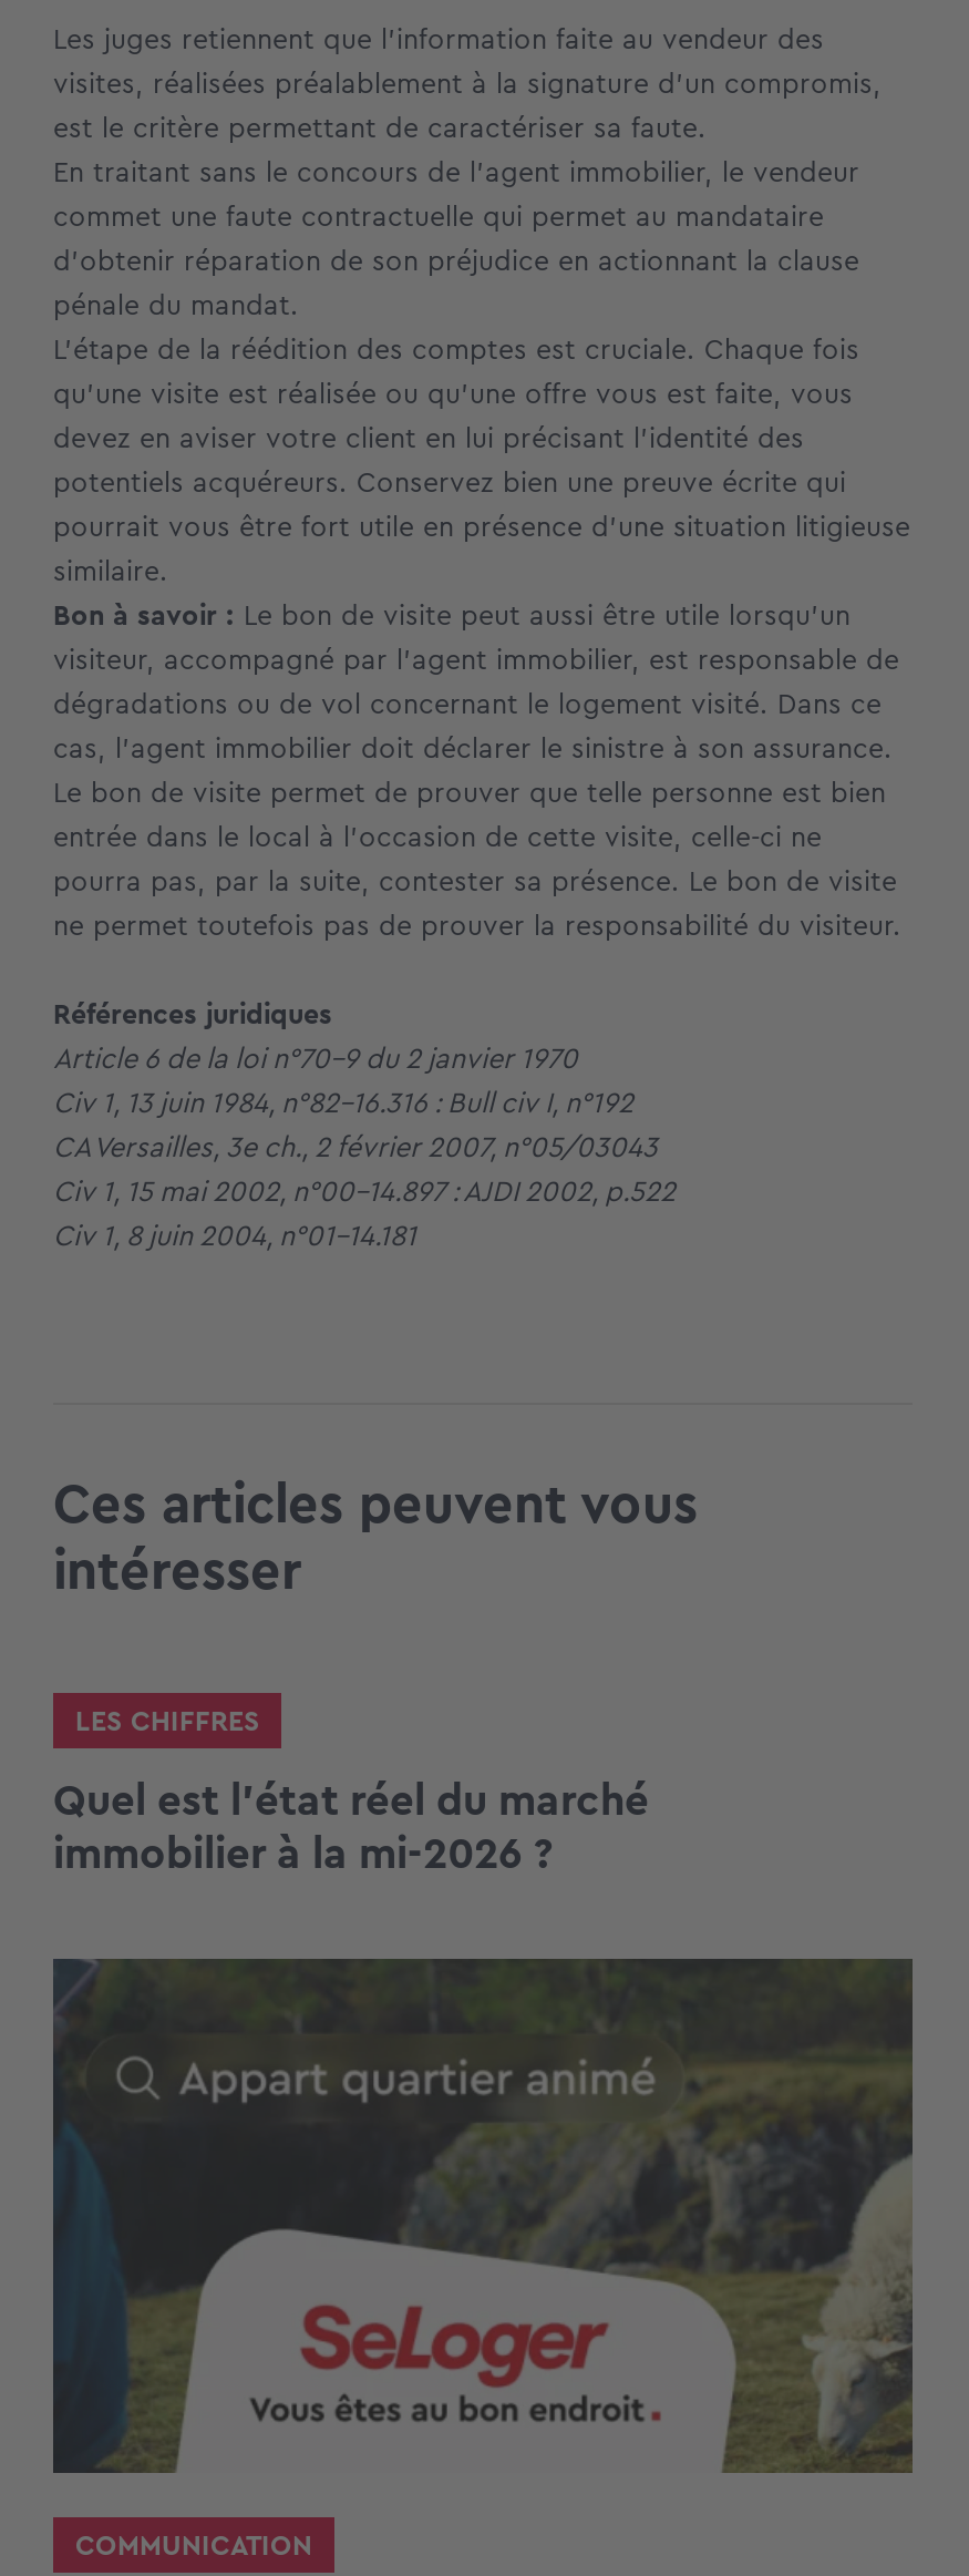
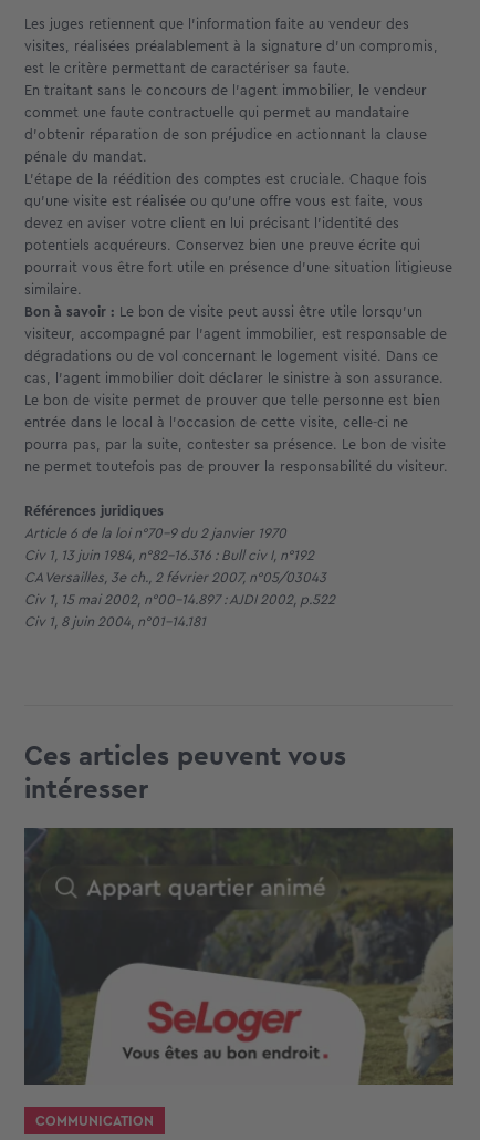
[53,1700,649,1886] LES CHIFFRES | Quel est l’état réel du marché | immobilier à la mi-2026 ? -> none

